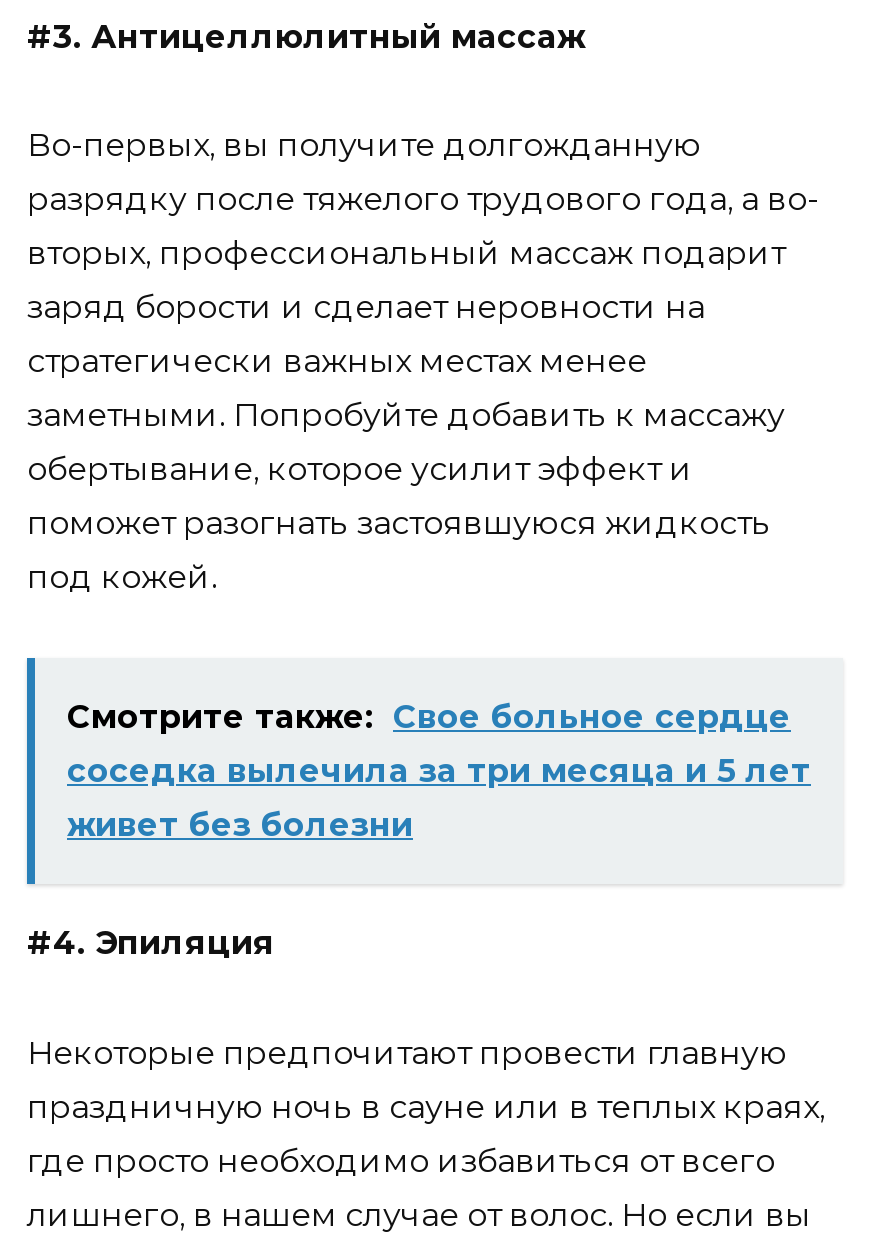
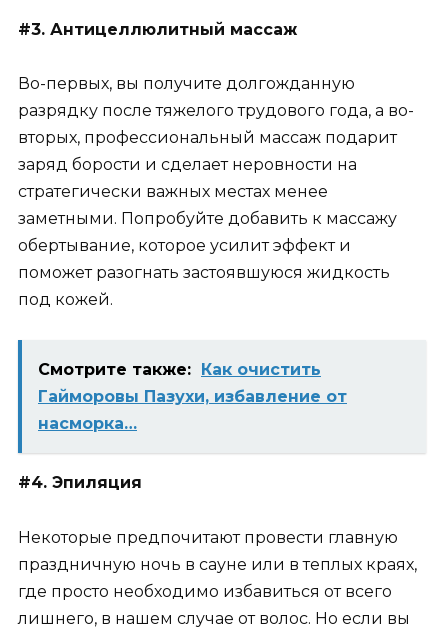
[67,699,811,845] Смотрите также: Свое больное сердце | соседка вылечила за три месяца и 5 лет | живет без болезни -> [38,360,347,433] Смотрите также: Как очистить | Гайморовы Пазухи, избавление от | насморка…

